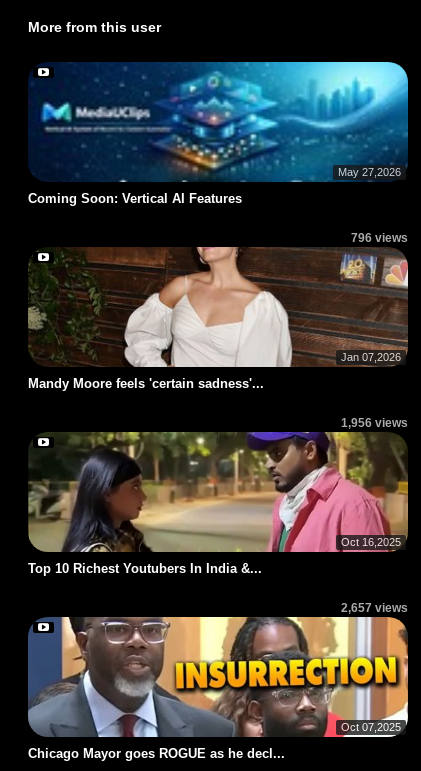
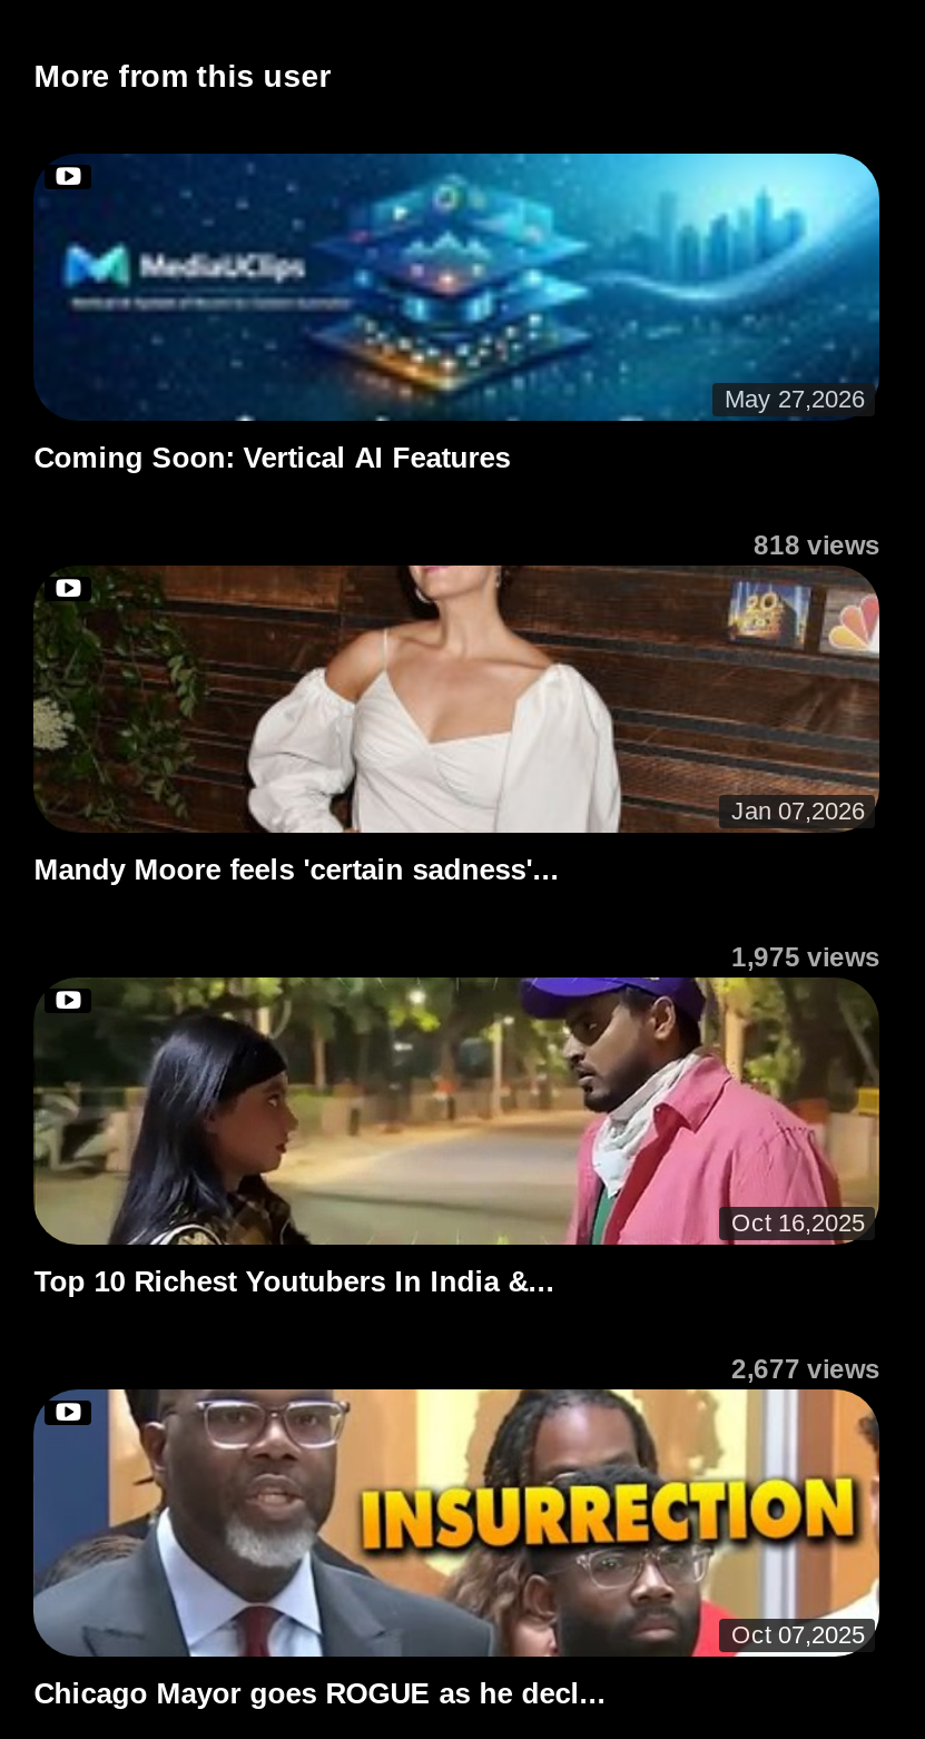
[351,231,408,245] 796 views -> [753,530,880,561] 818 views
[341,416,408,430] 1,956 views -> [731,942,880,973] 1,975 views
[341,601,408,615] 2,657 views -> [731,1354,880,1385] 2,677 views

